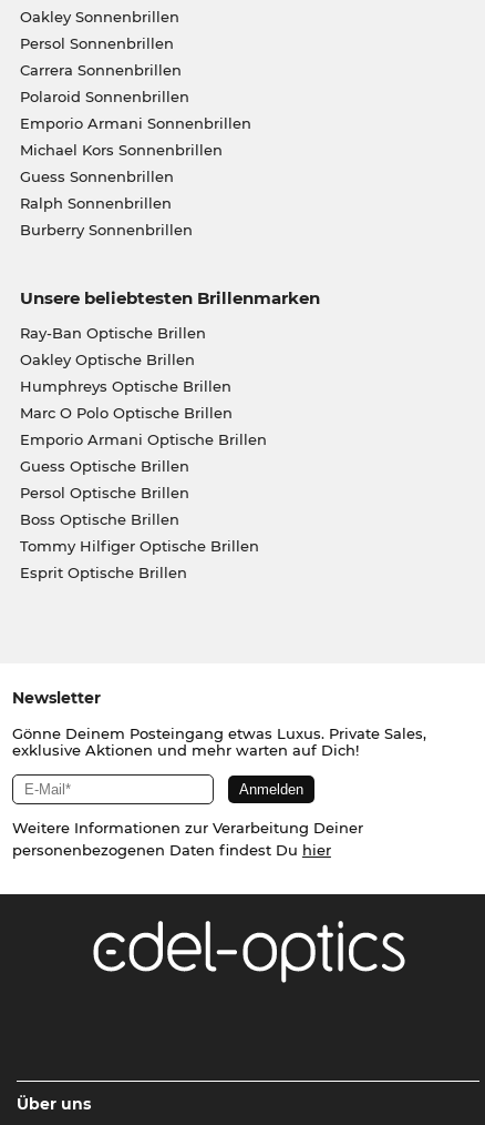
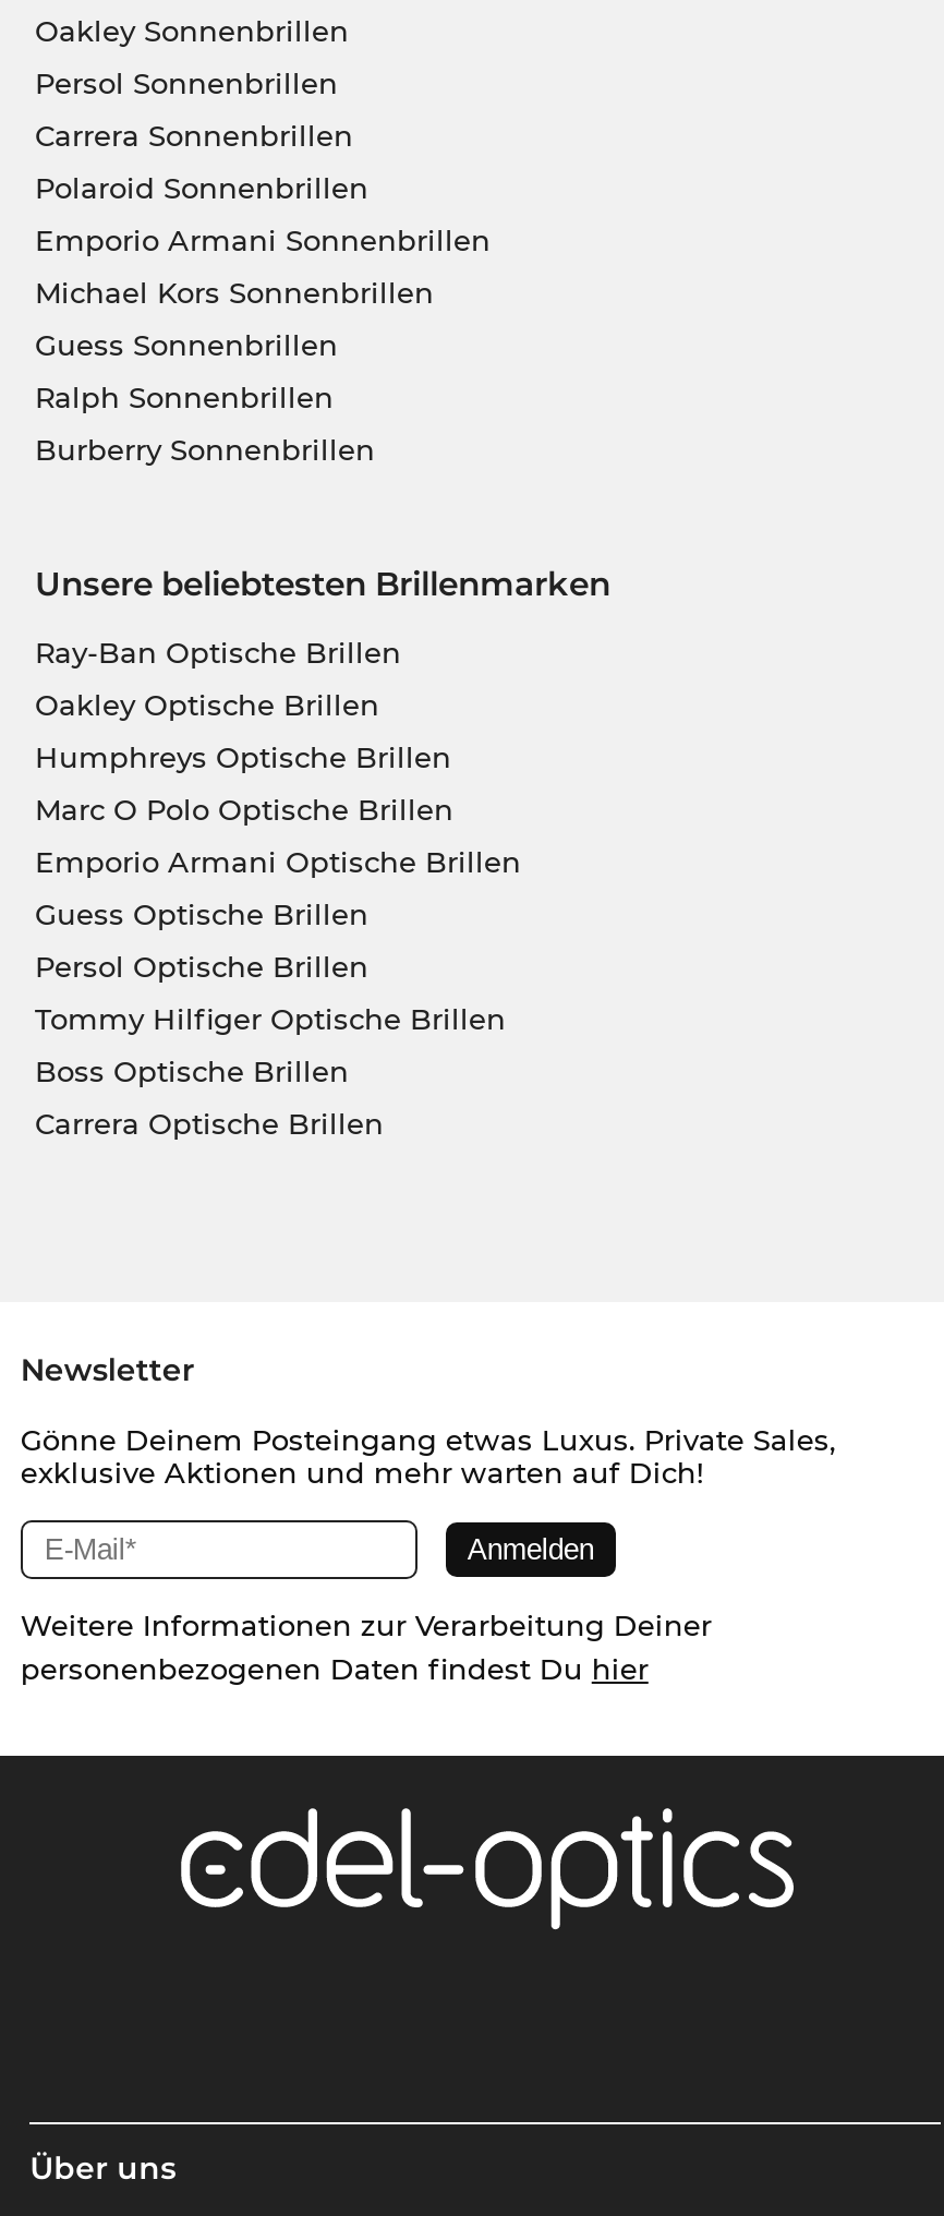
moved [19,510,179,528] -> [35,1053,349,1088]: Boss Optische Brillen
moved [19,537,259,554] -> [35,1000,506,1035]: Tommy Hilfiger Optische Brillen
[19,563,187,581] Esprit Optische Brillen -> [35,1105,384,1140] Carrera Optische Brillen

